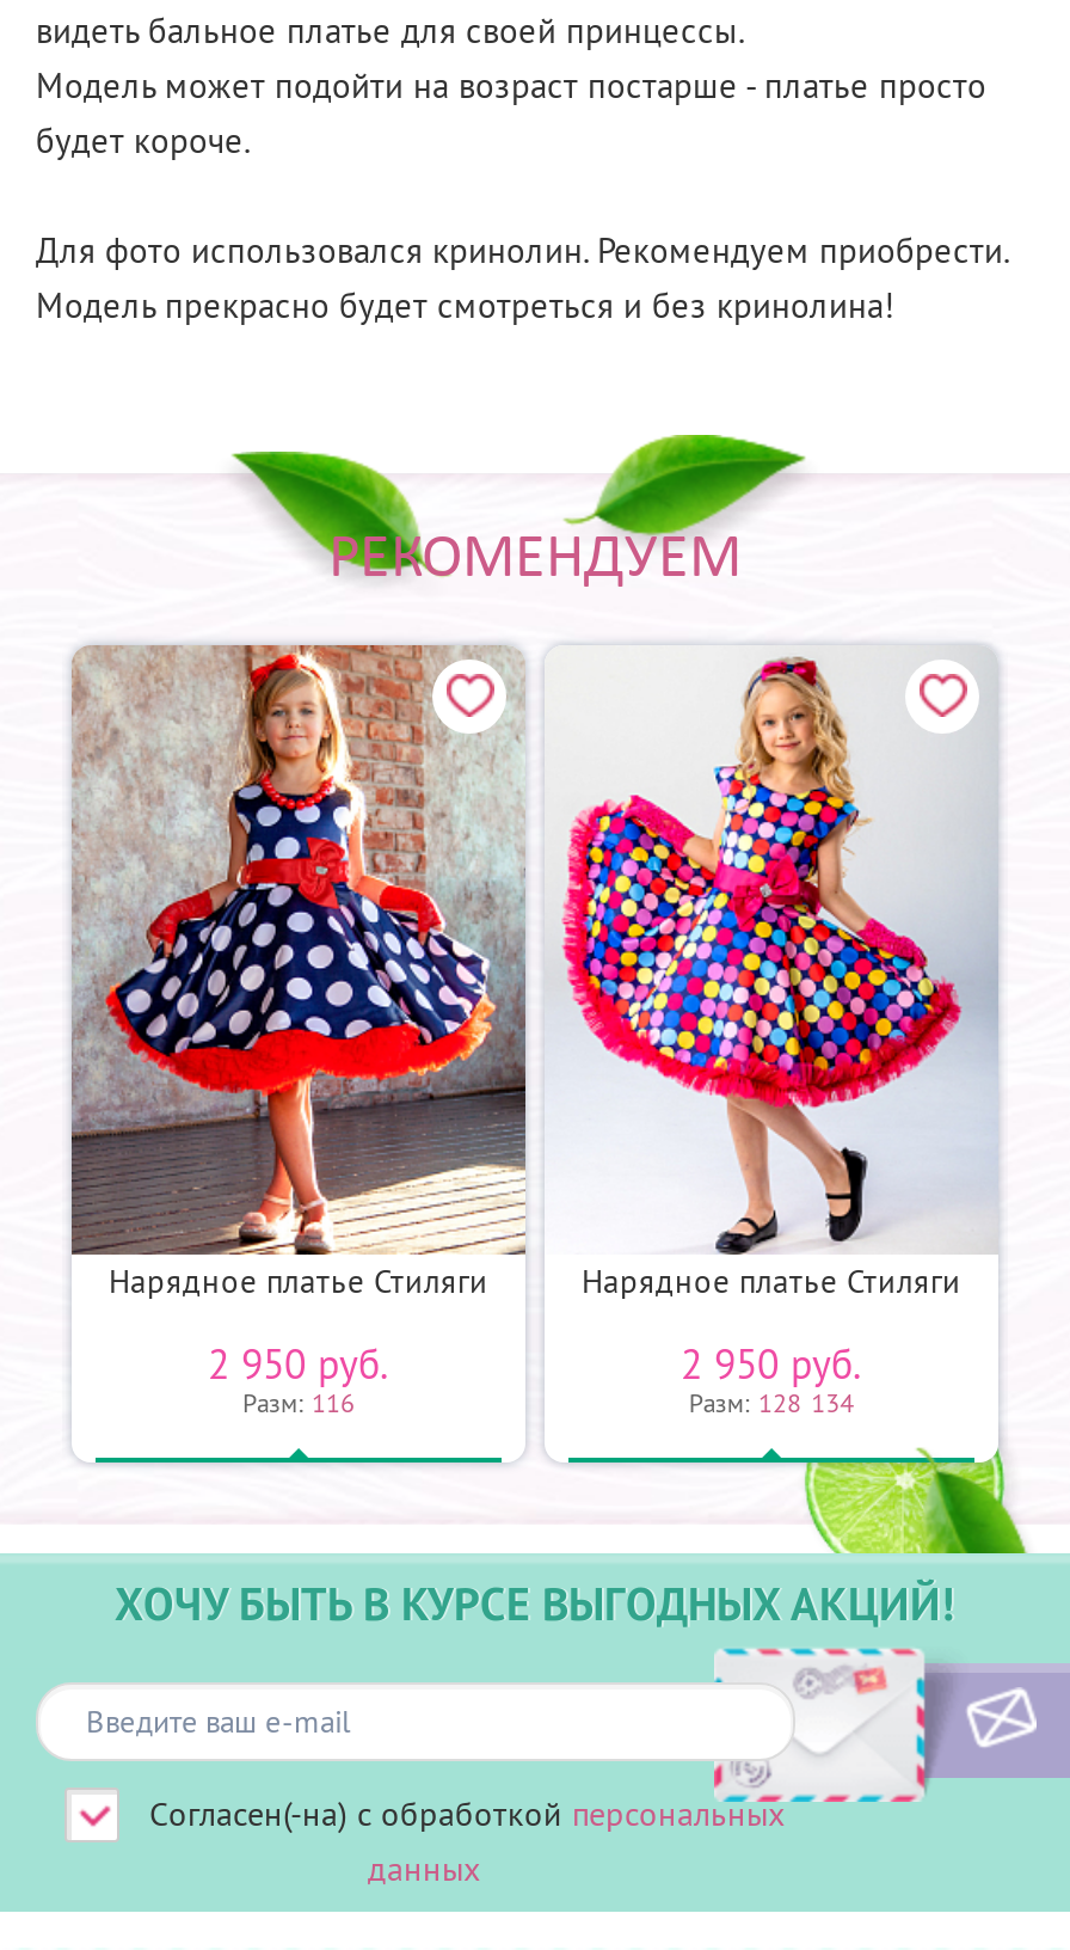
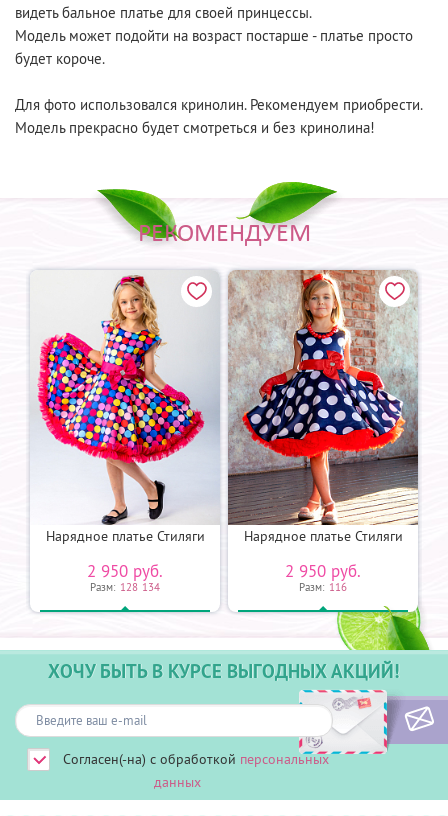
[69,643,528,1257] [image] -> [30,270,220,525] [image]
[545,645,998,1255] [image] -> [227,269,419,526] [image]
[242,1386,355,1419] Разм: 116 -> [90,580,160,594] Разм: 128 134
[689,1386,854,1419] Разм: 128 134 -> [299,580,346,594] Разм: 116

